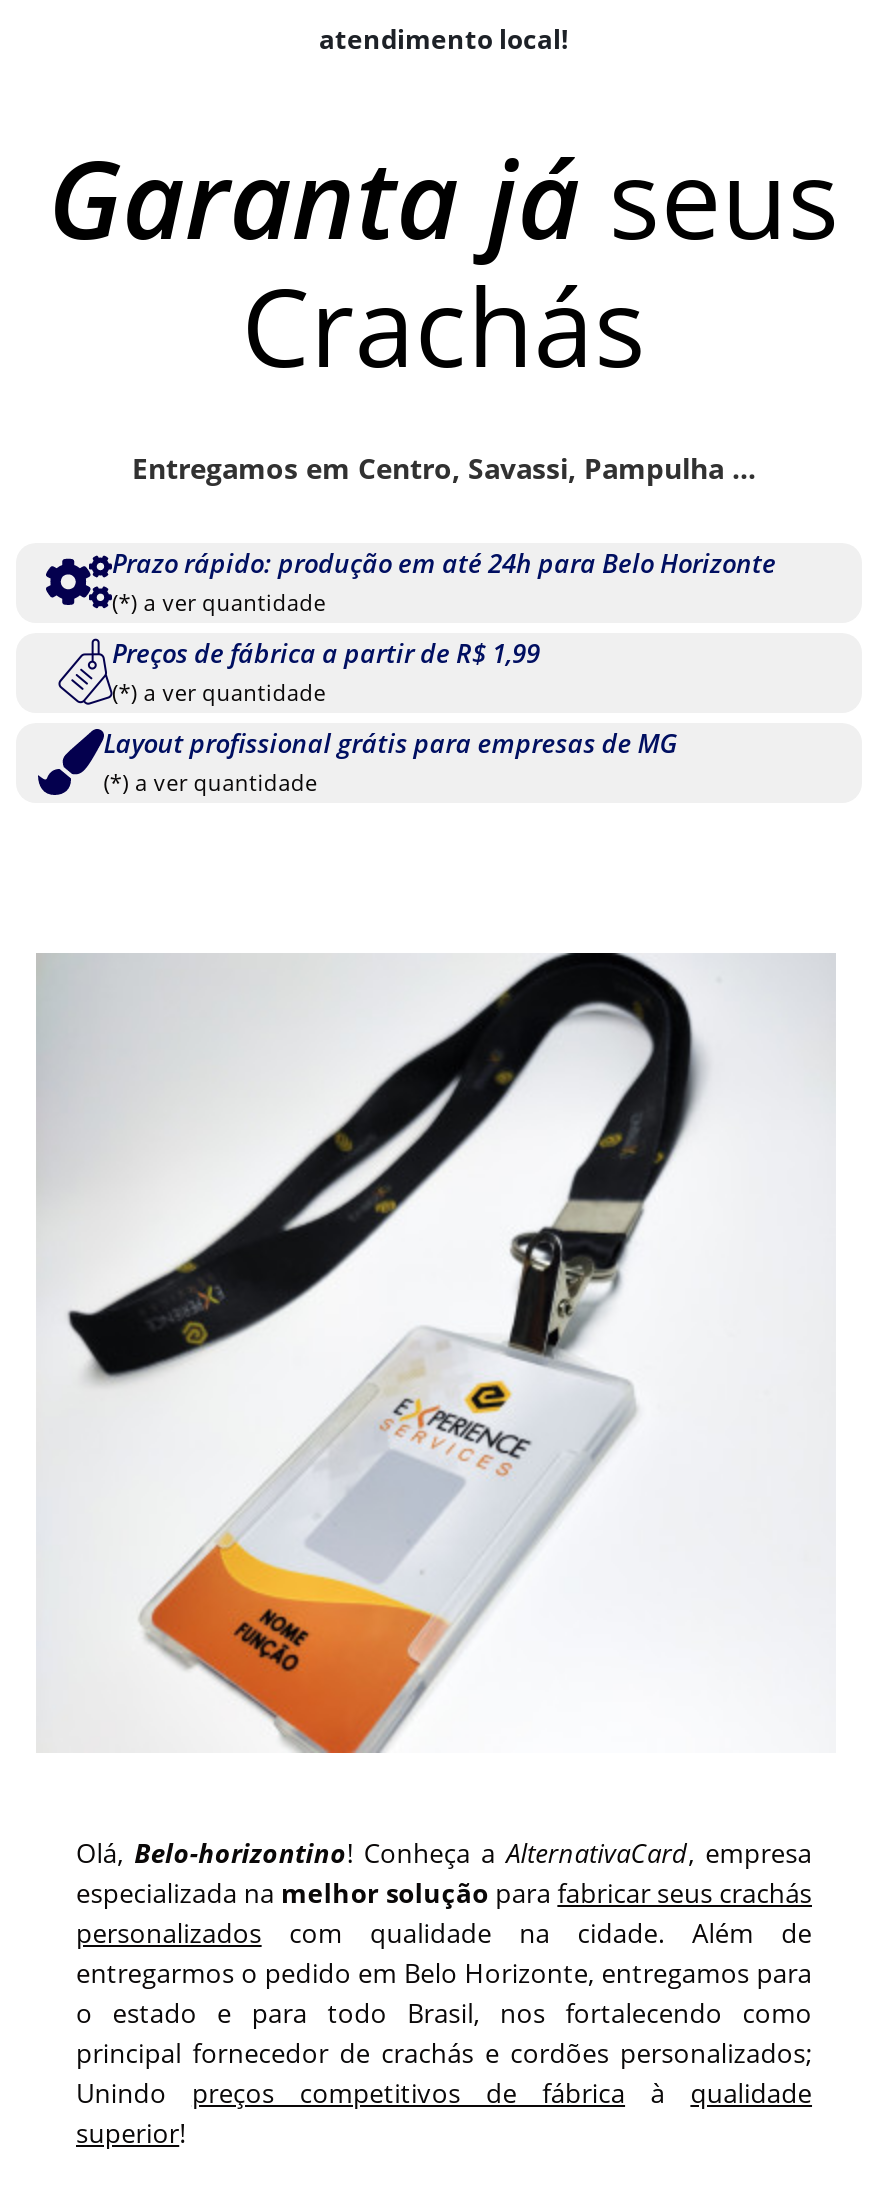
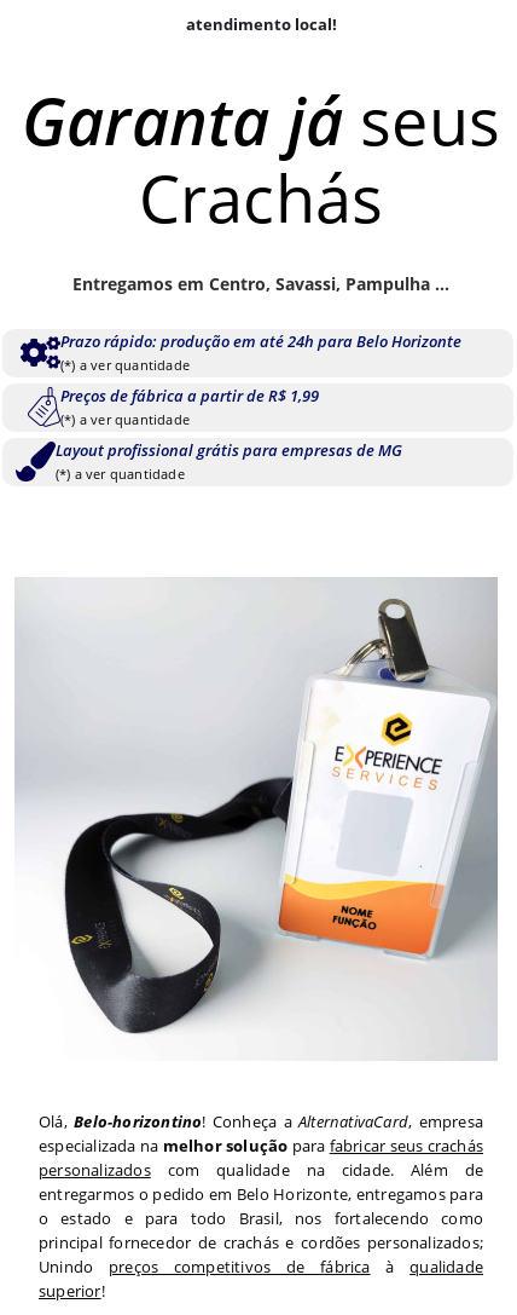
[38,951,834,1755] [image] -> [17,577,498,1061] [image]

